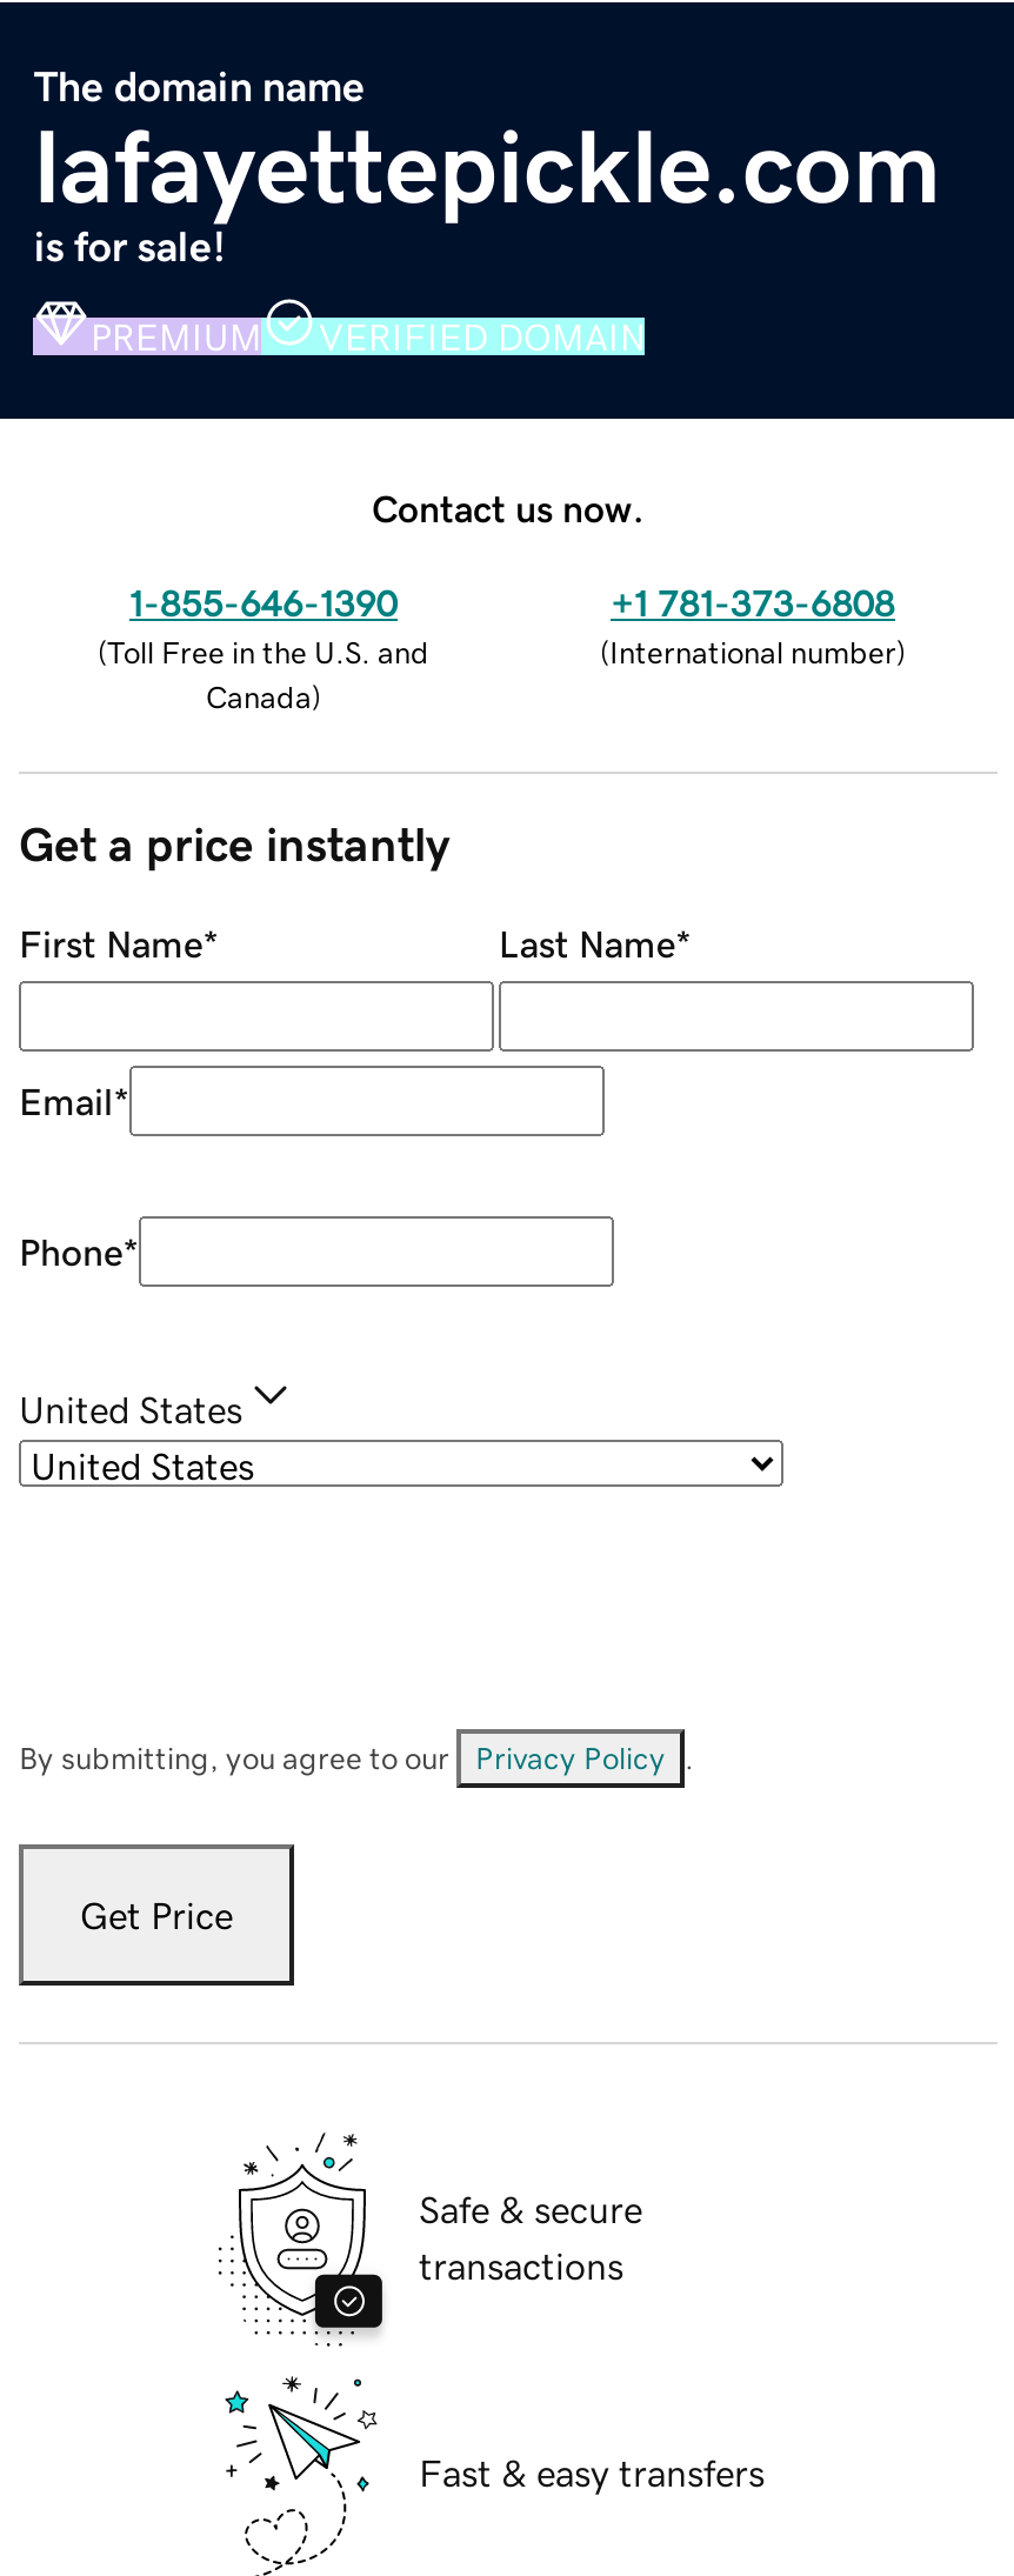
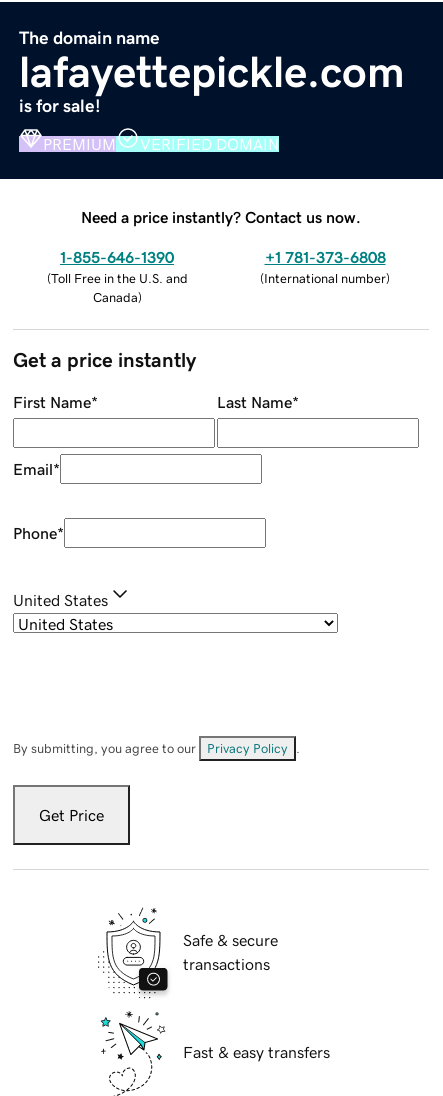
[372,488,645,526] Contact us now. -> [81,209,361,225] Need a price instantly? Contact us now.

